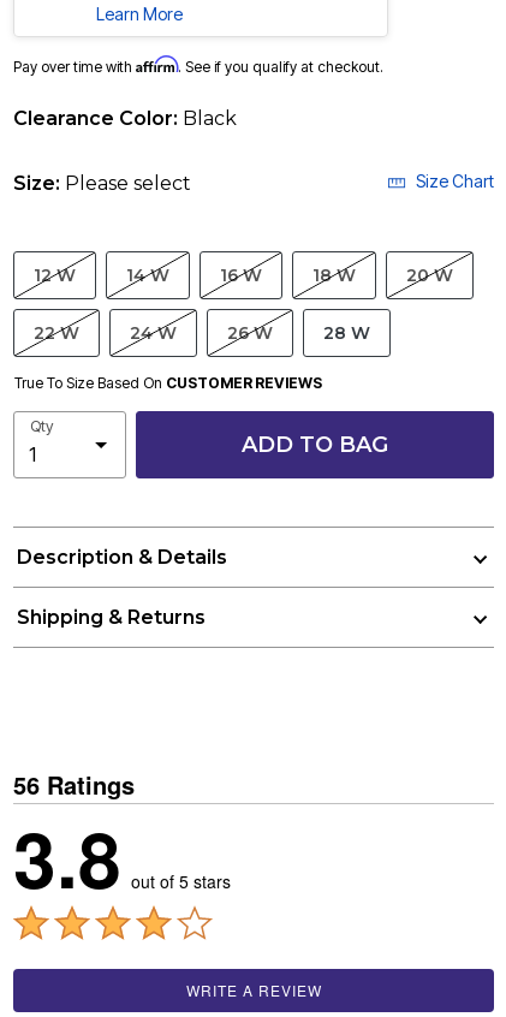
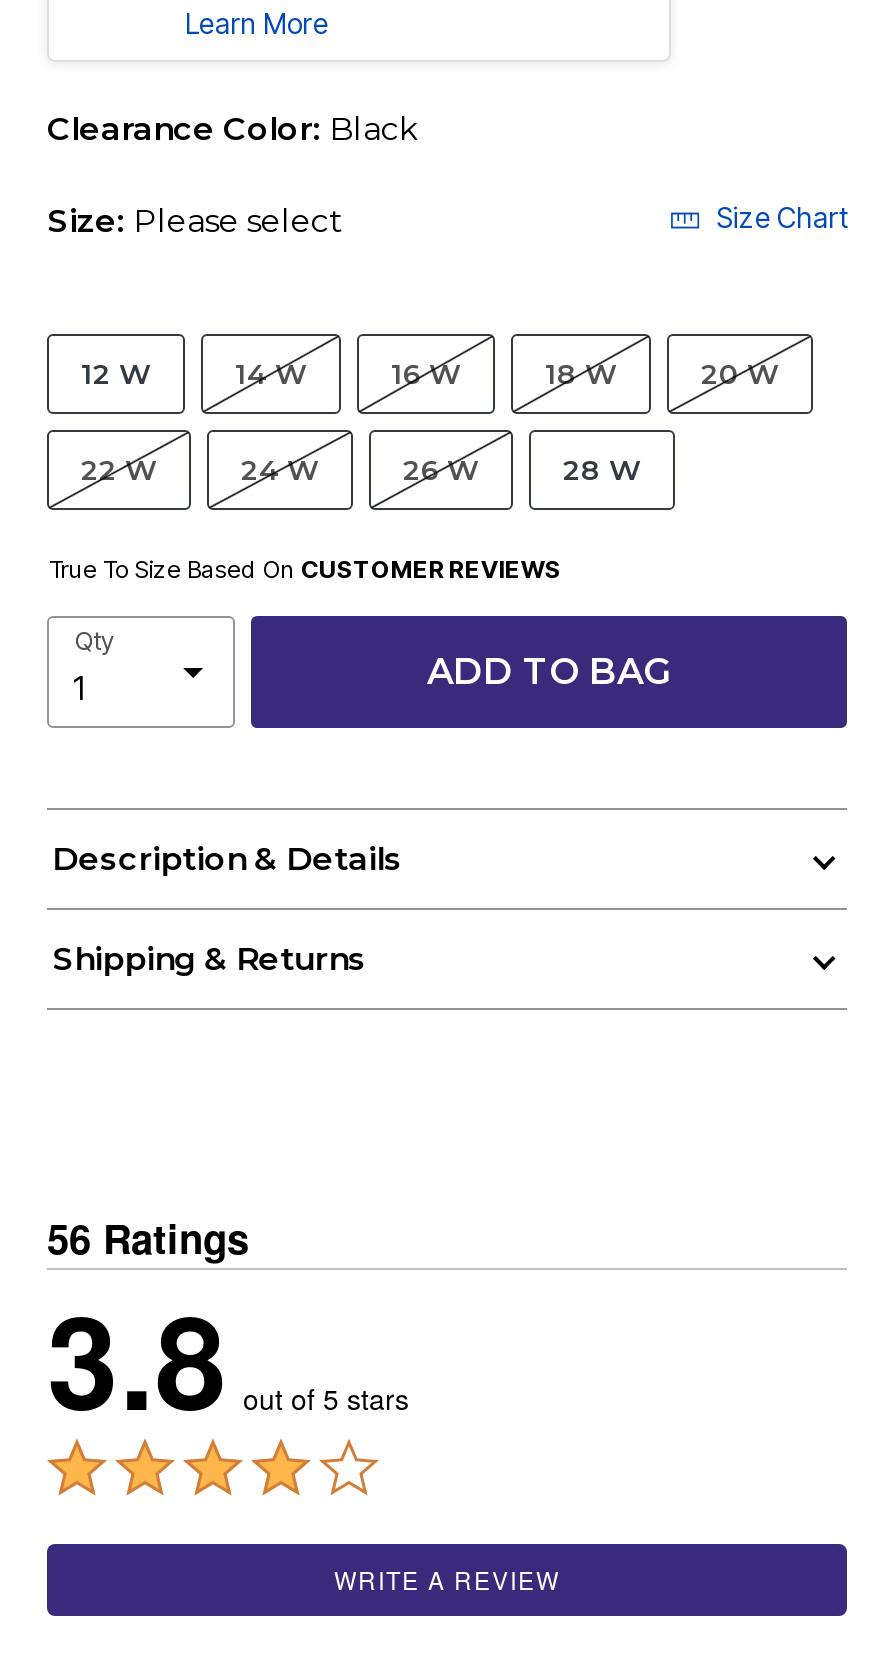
[13,55,383,76] Pay over time with Affirm. See if you qualify at checkout. -> none

